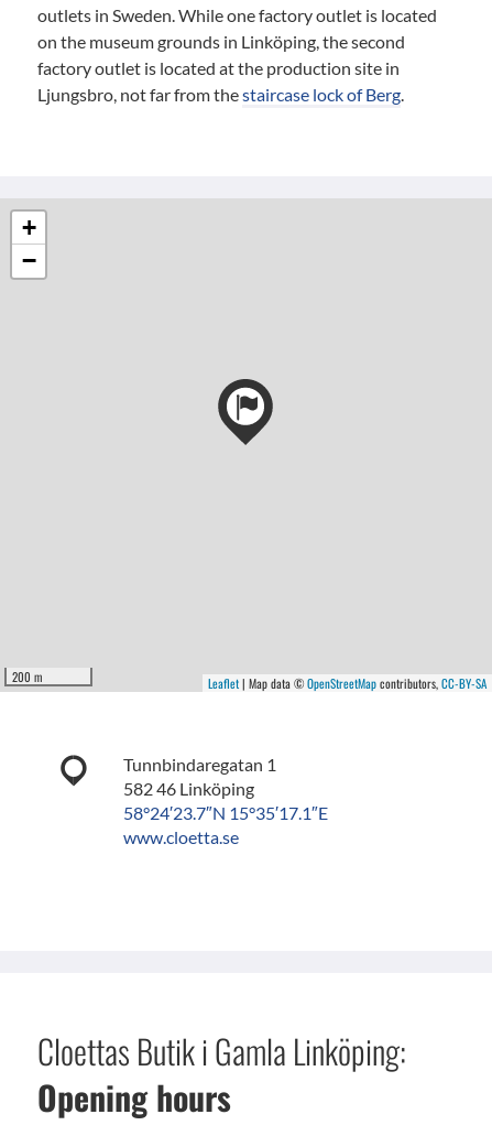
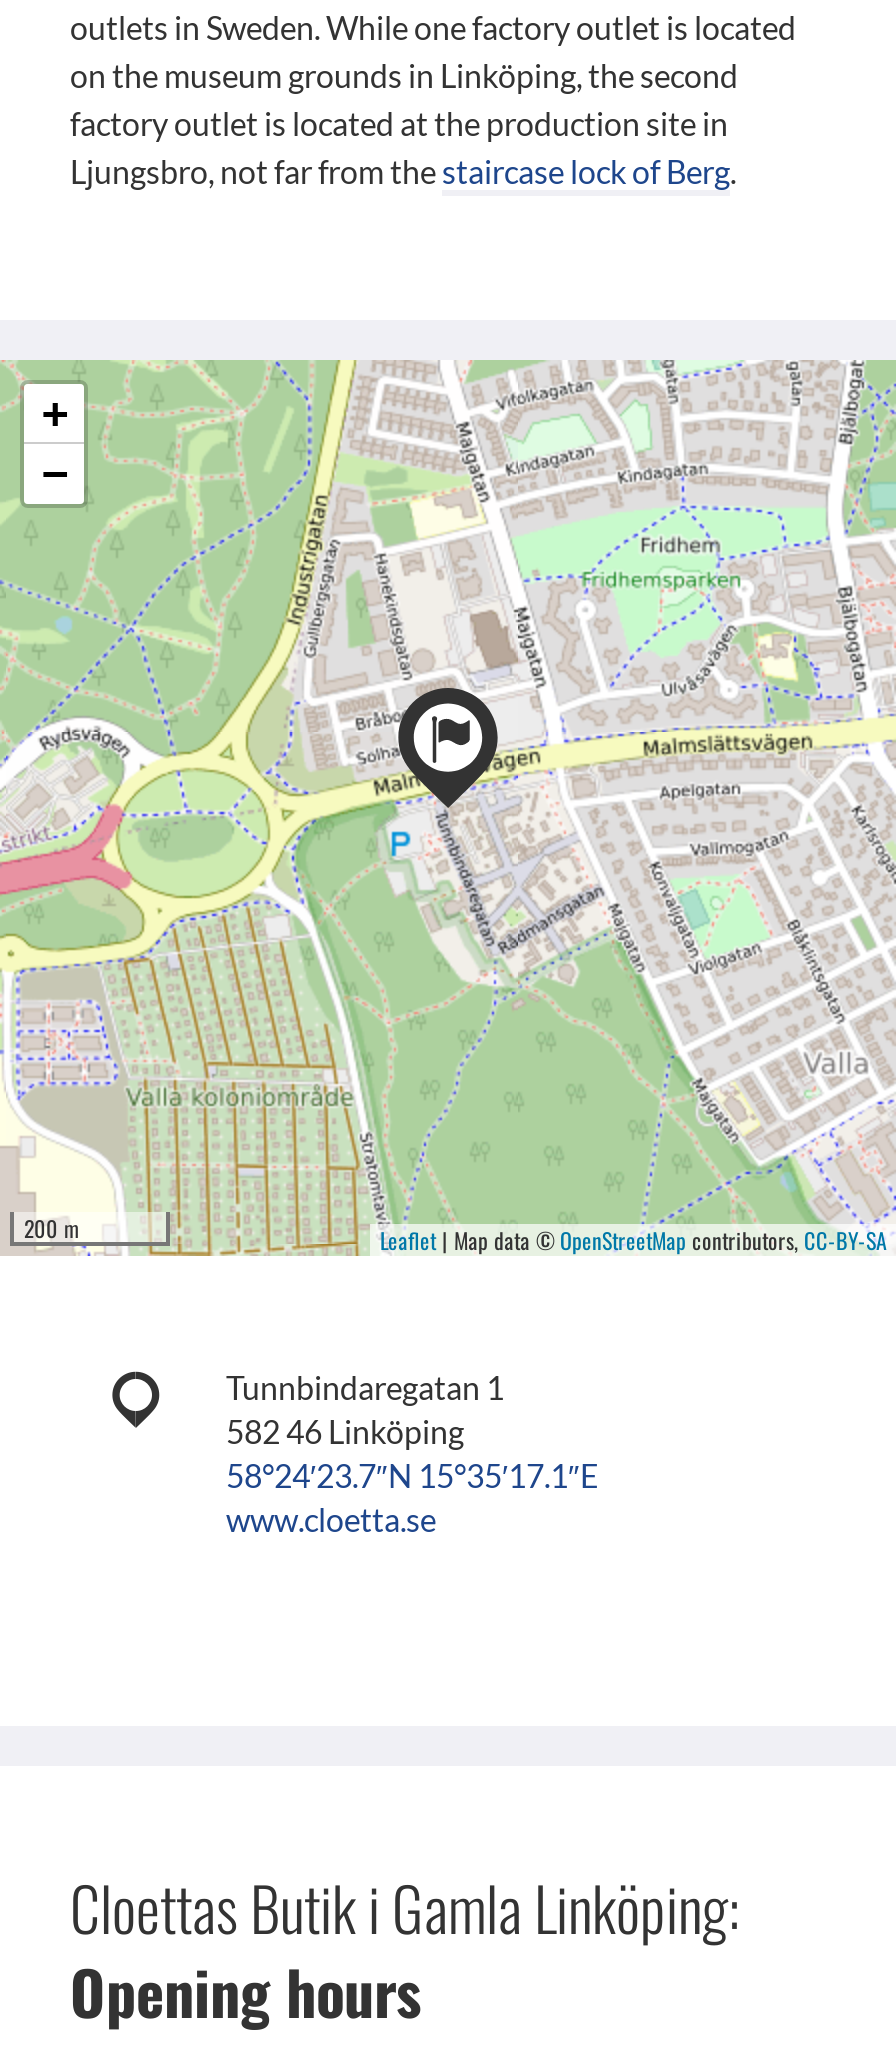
none -> [6,360,890,1258] [image]

